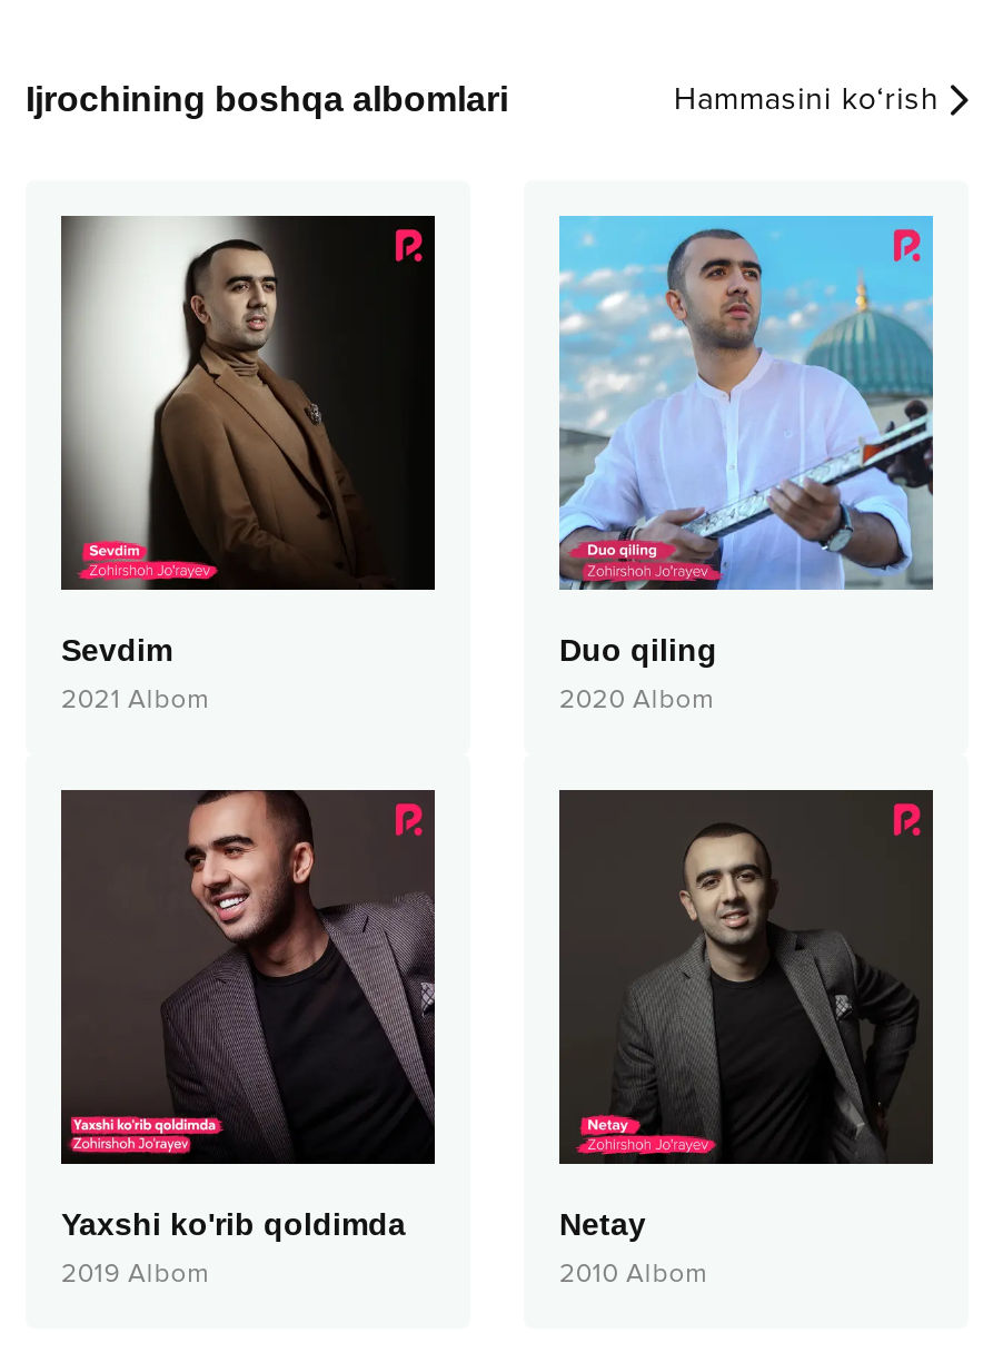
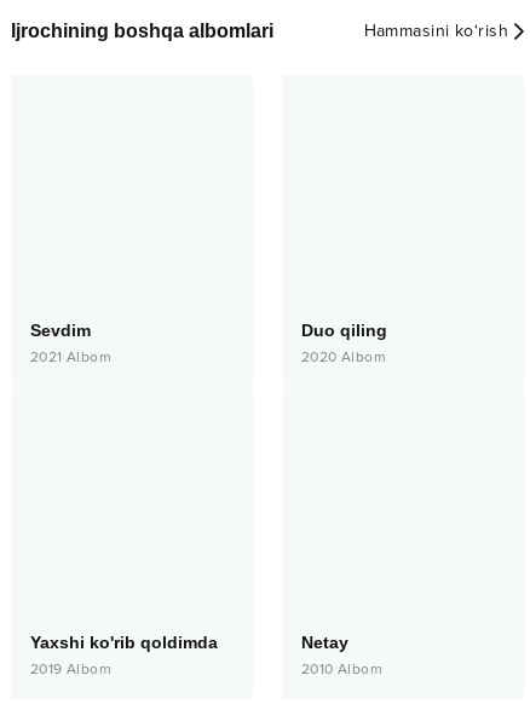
[59,214,437,592] [image] -> none
[557,214,935,592] [image] -> none
[59,788,437,1166] [image] -> none
[557,788,935,1166] [image] -> none

